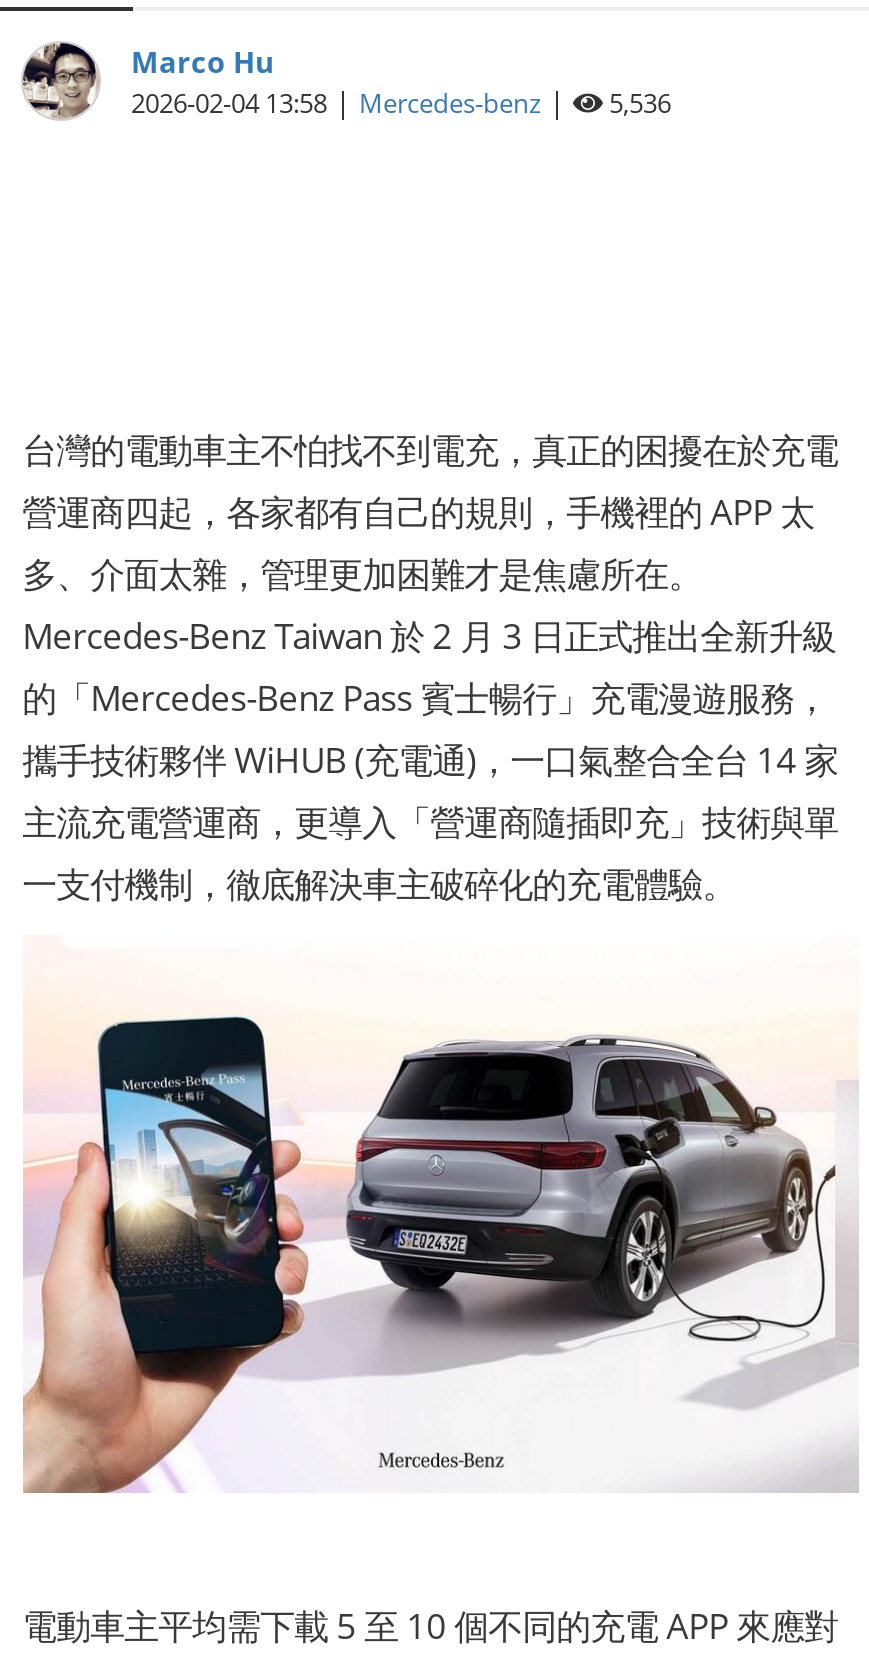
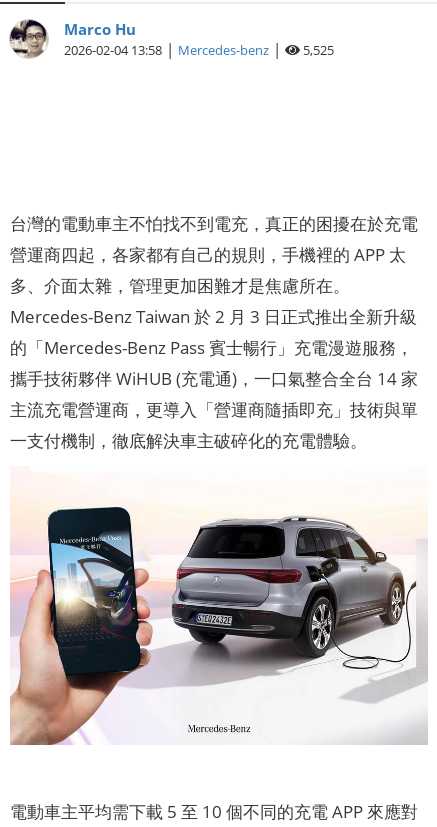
[603,85,671,121] 5,536 -> [300,41,334,59] 5,525

